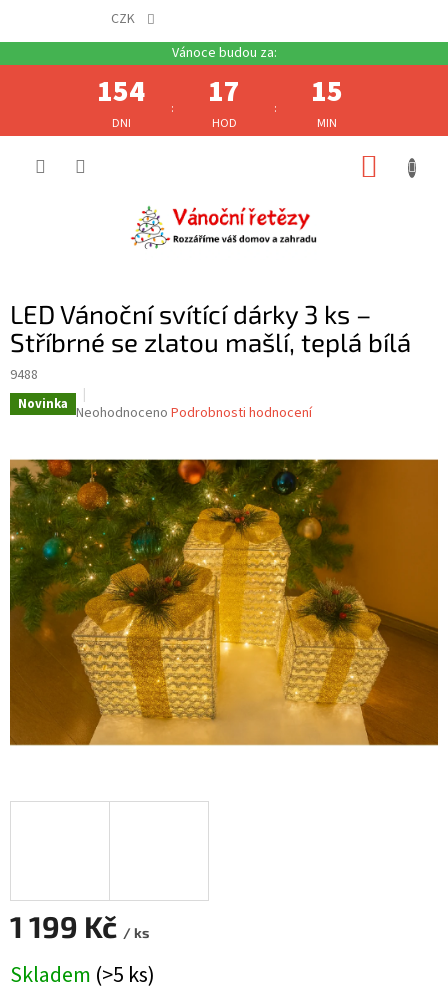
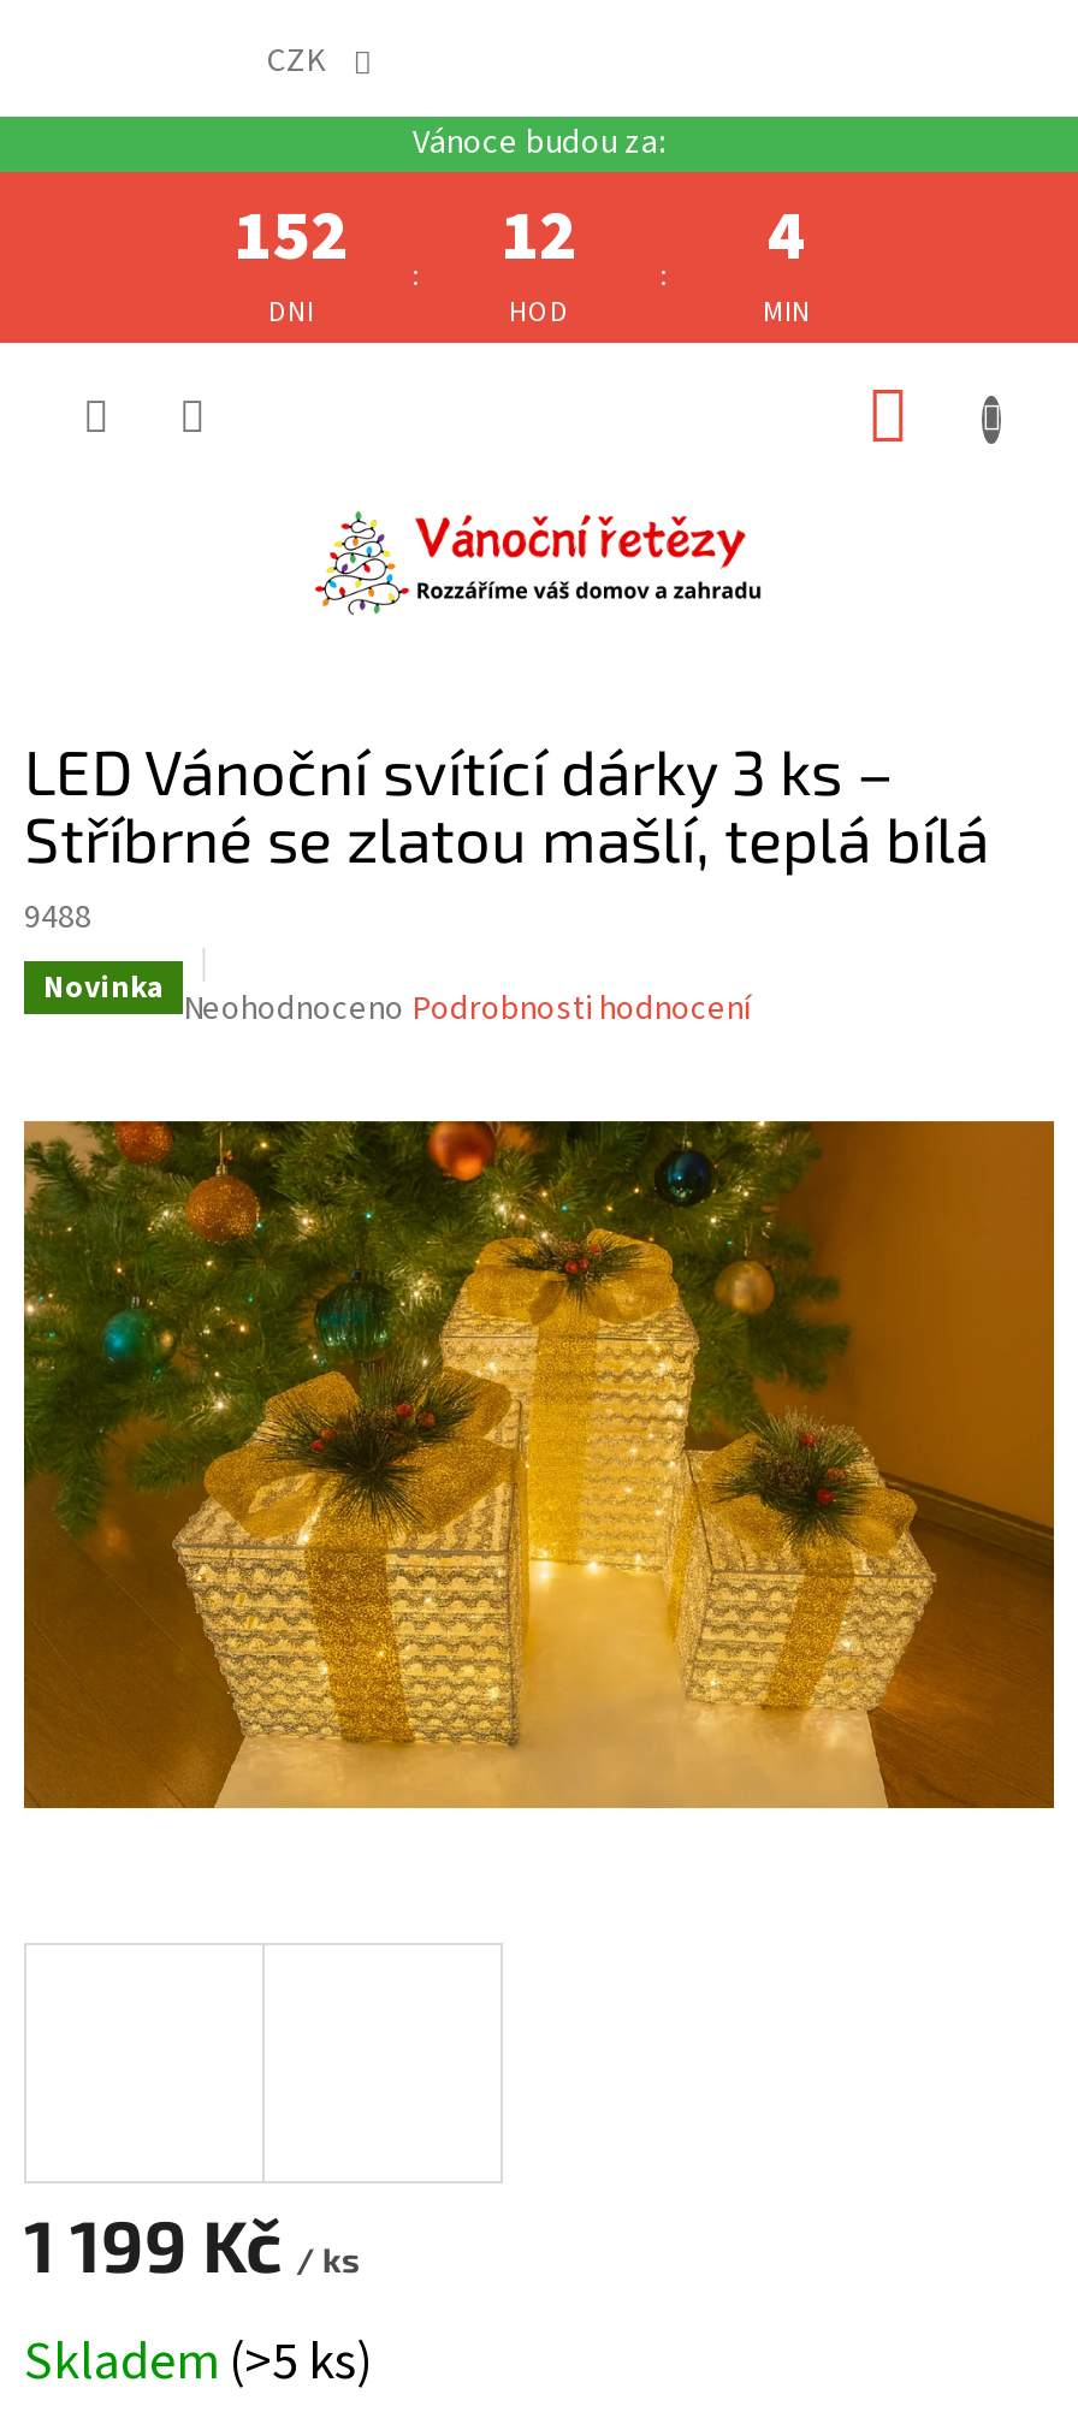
[97,71,145,113] 154 -> [233,186,349,288] 152
[208,71,240,113] 17 -> [500,186,577,288] 12
[311,71,343,113] 15 -> [768,186,806,288] 4

